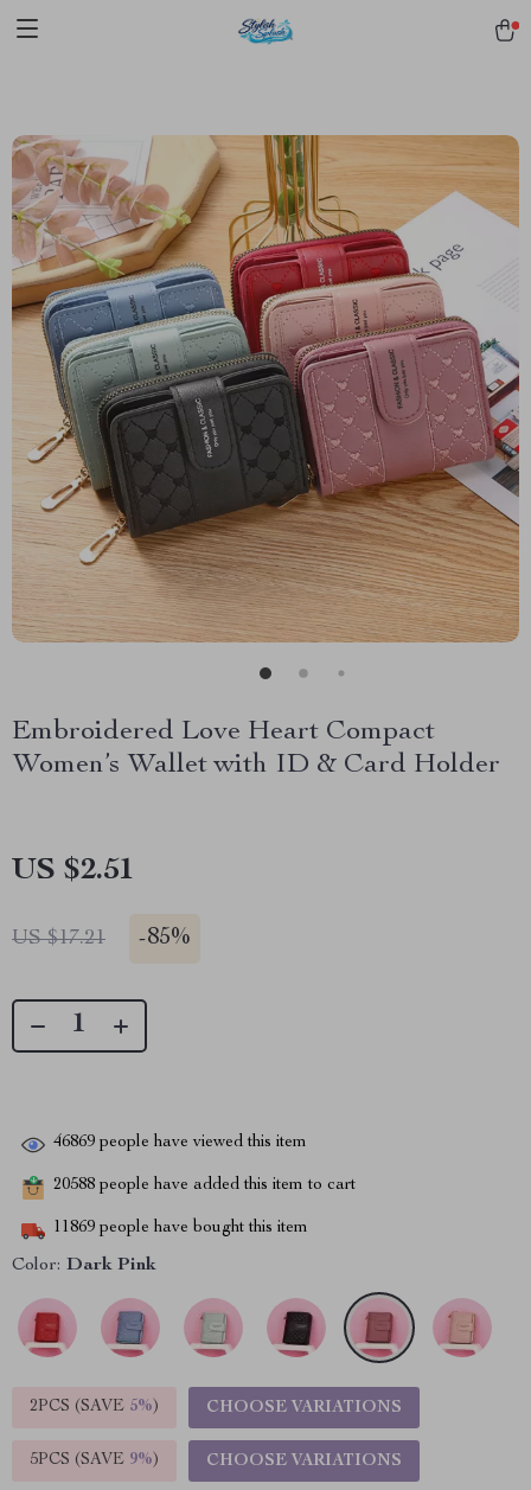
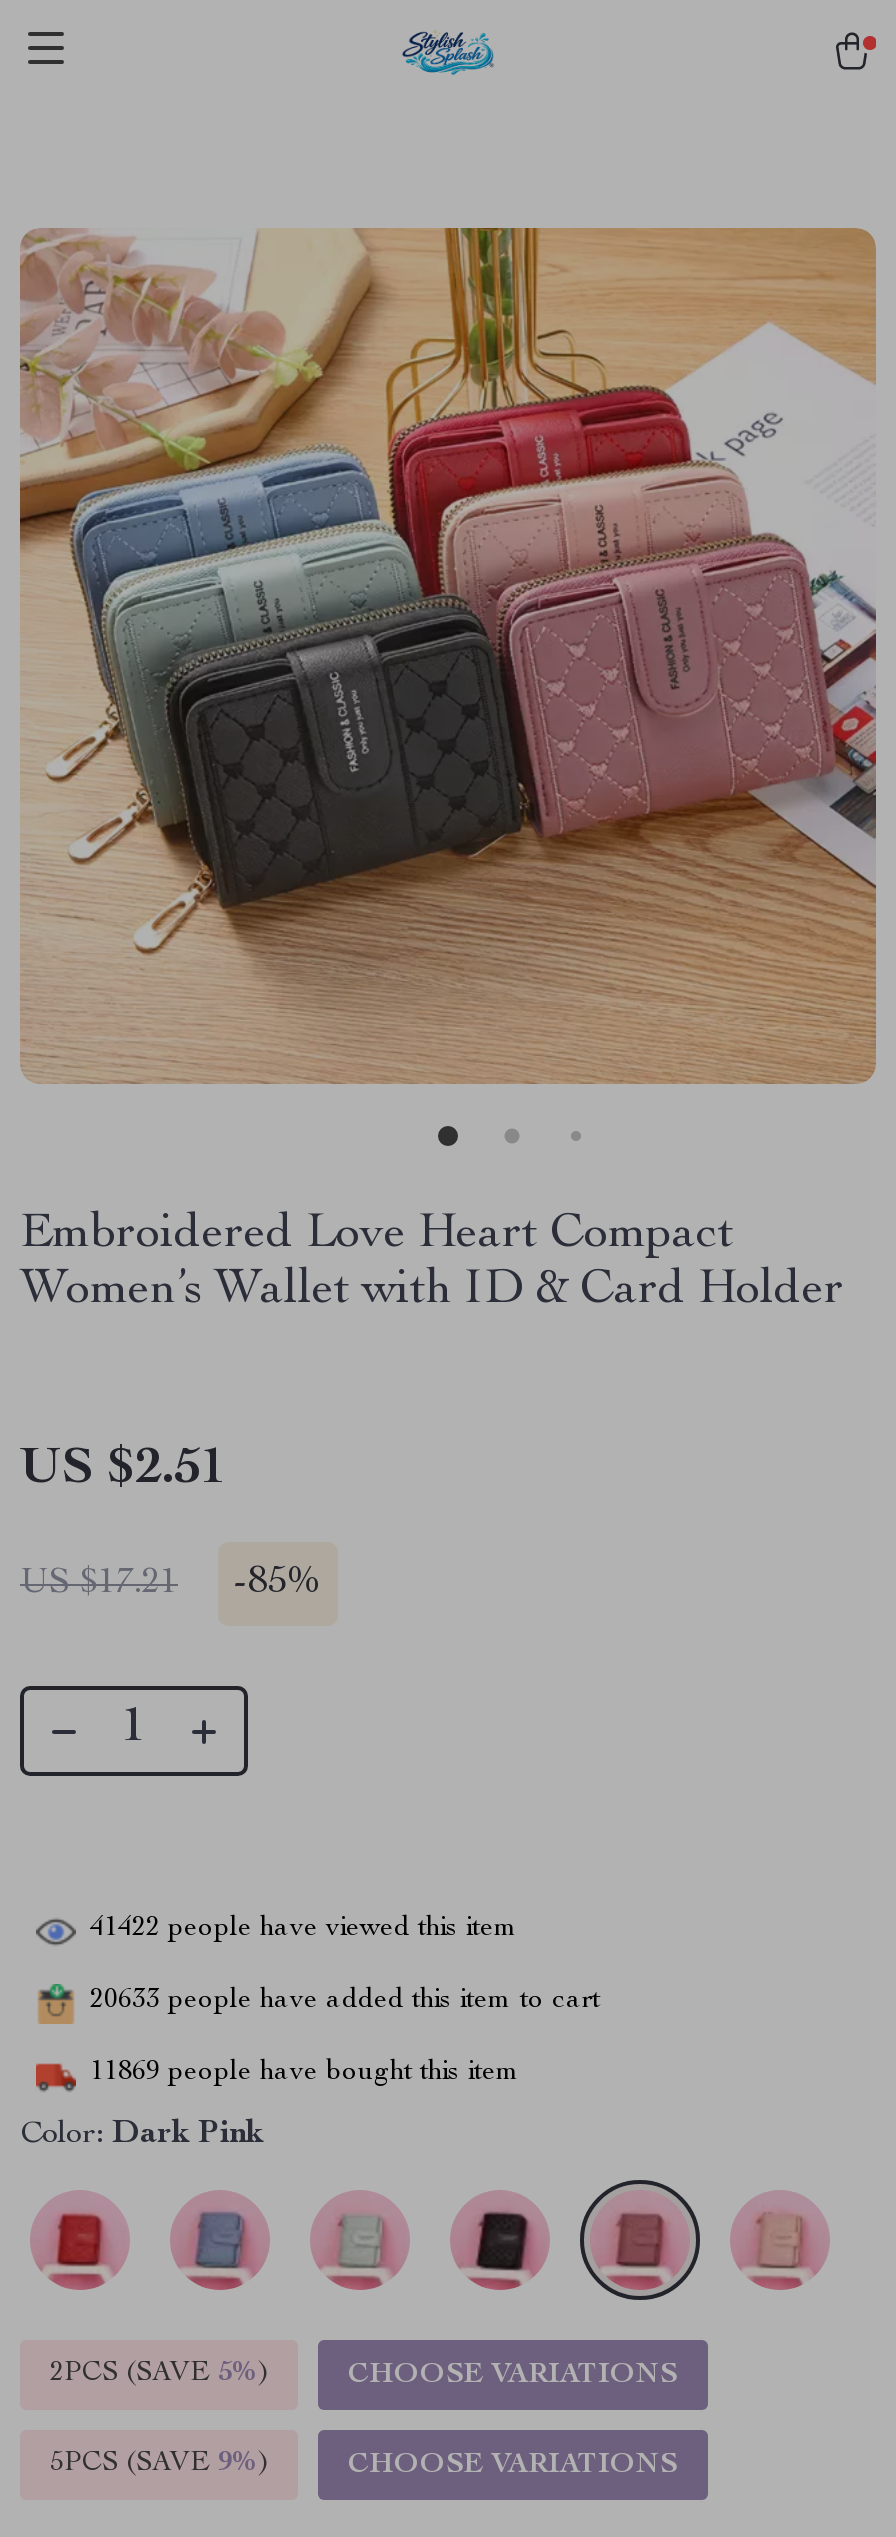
[53,1135,307,1151] 46869 people have viewed this item -> [90,1915,518,1943] 41422 people have viewed this item
[53,1177,356,1194] 20588 people have added this item to cart -> [90,1987,600,2015] 20633 people have added this item to cart

